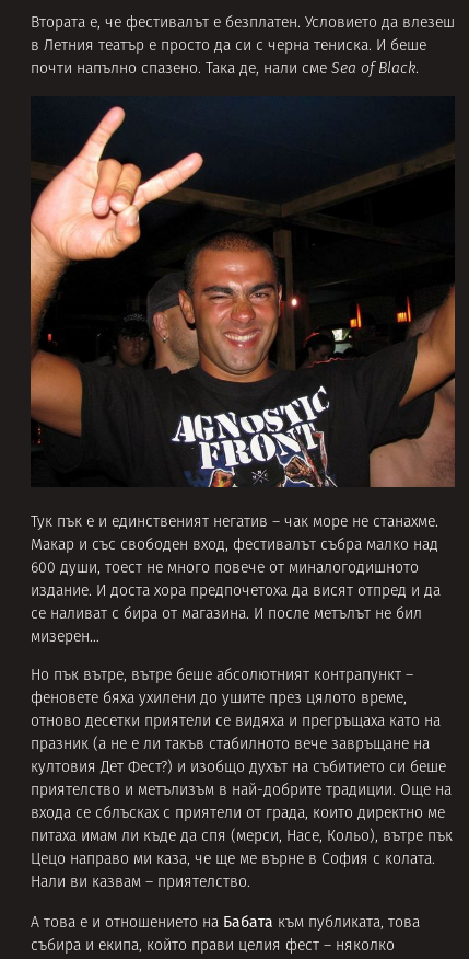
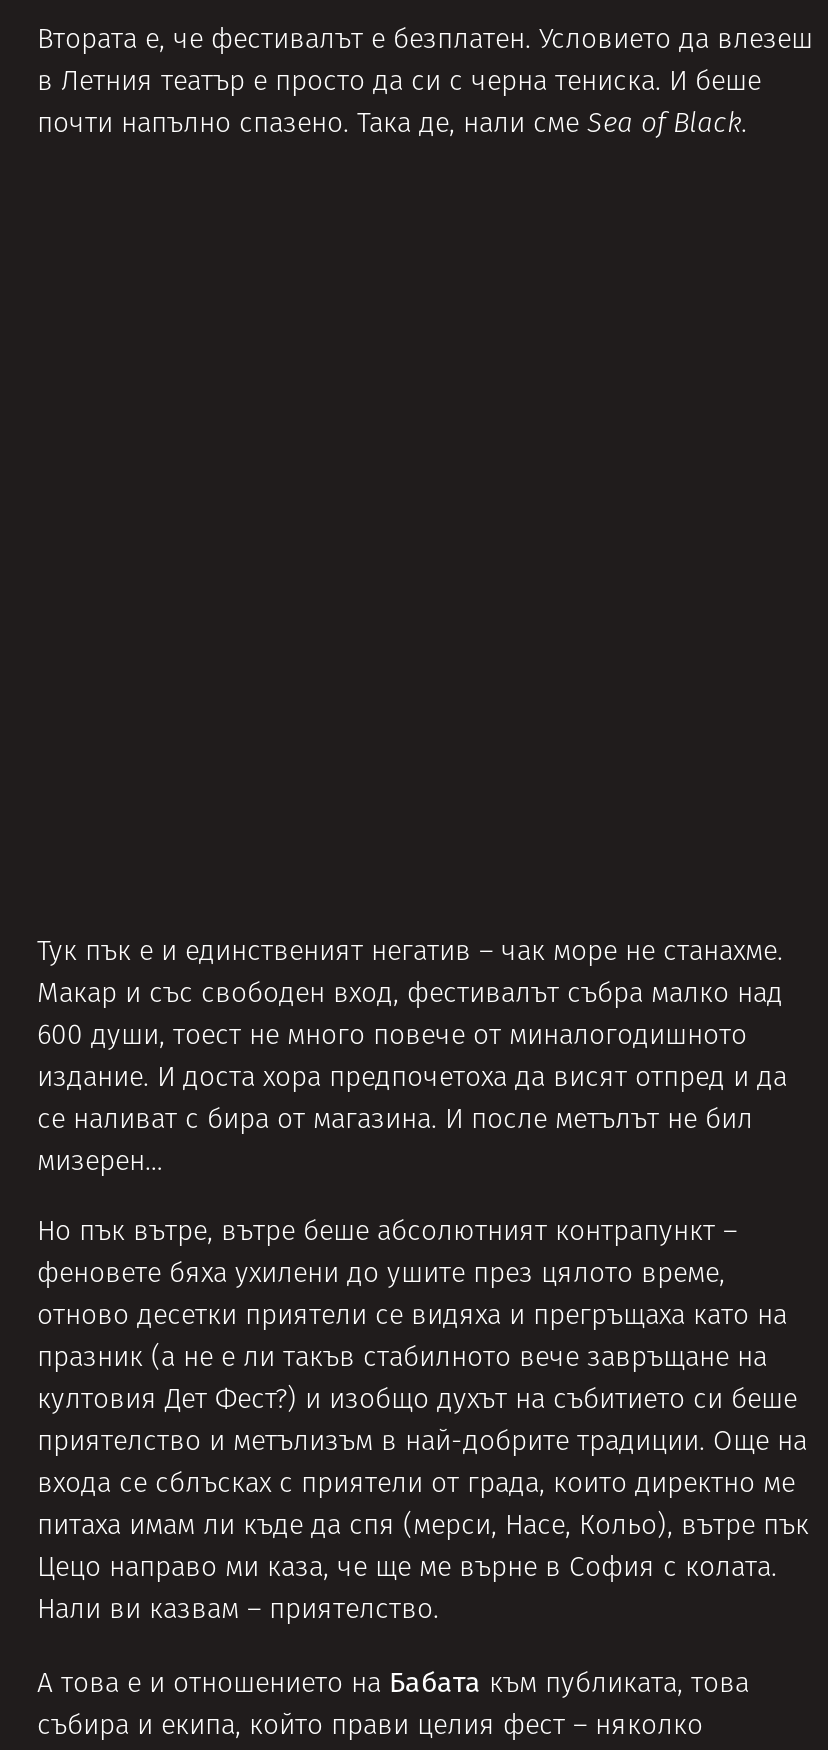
[30,105,456,488] [image] -> none

